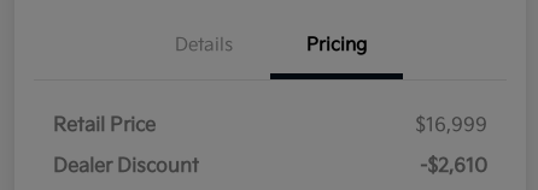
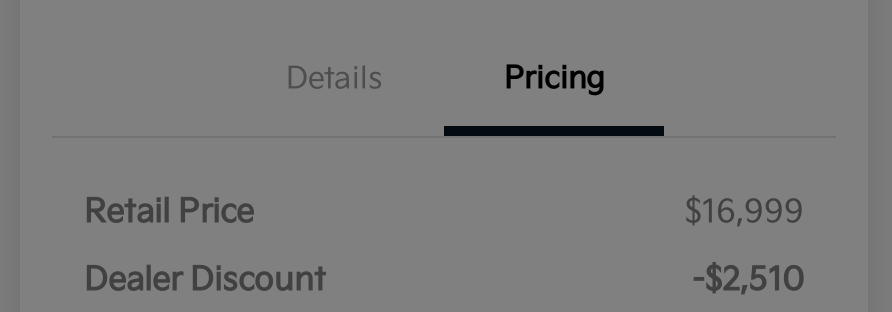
[420,155,487,178] -$2,610 -> [692,261,804,299] -$2,510

